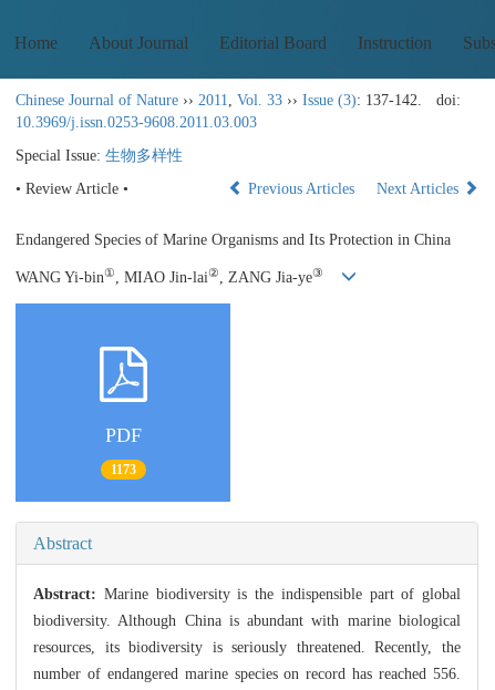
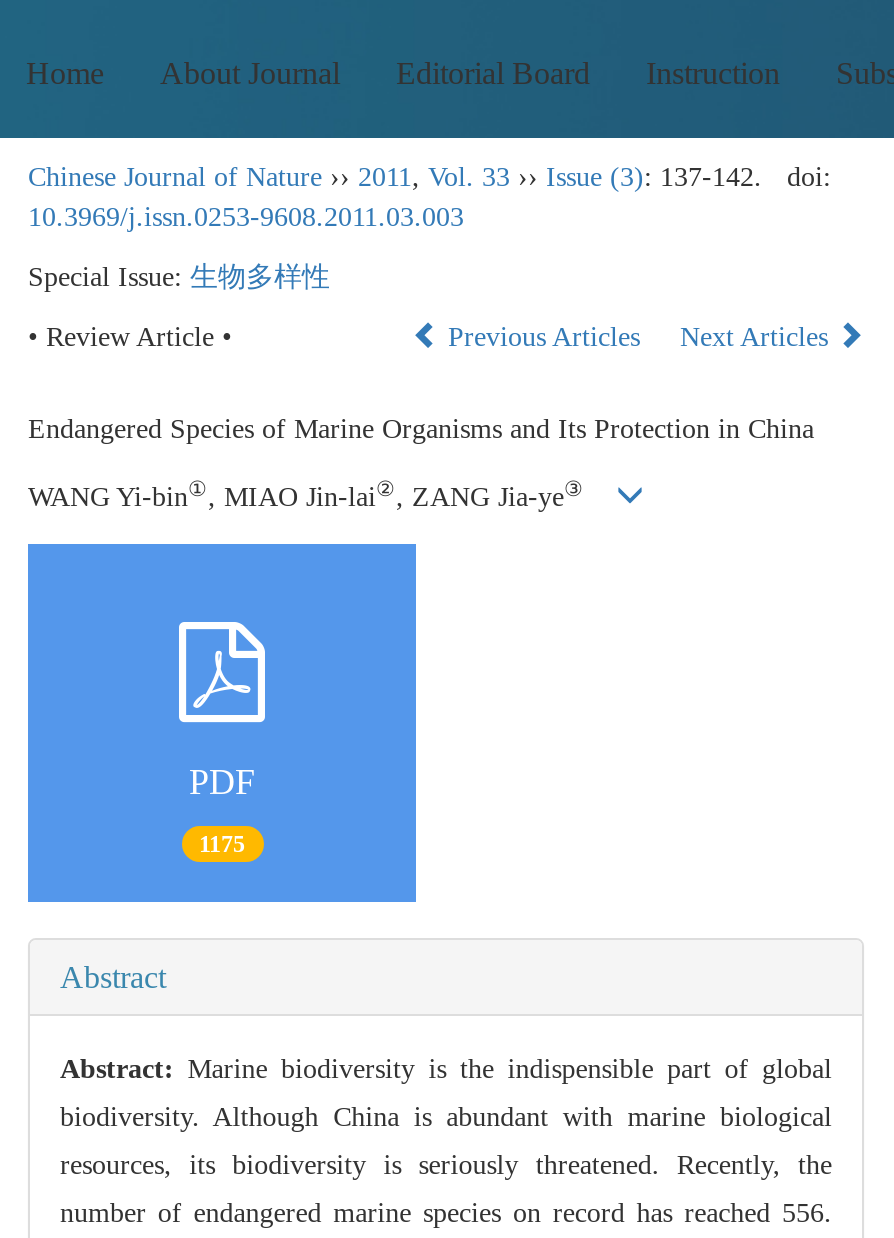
[110,462,136,477] 1173 -> [199,829,245,857] 1175

